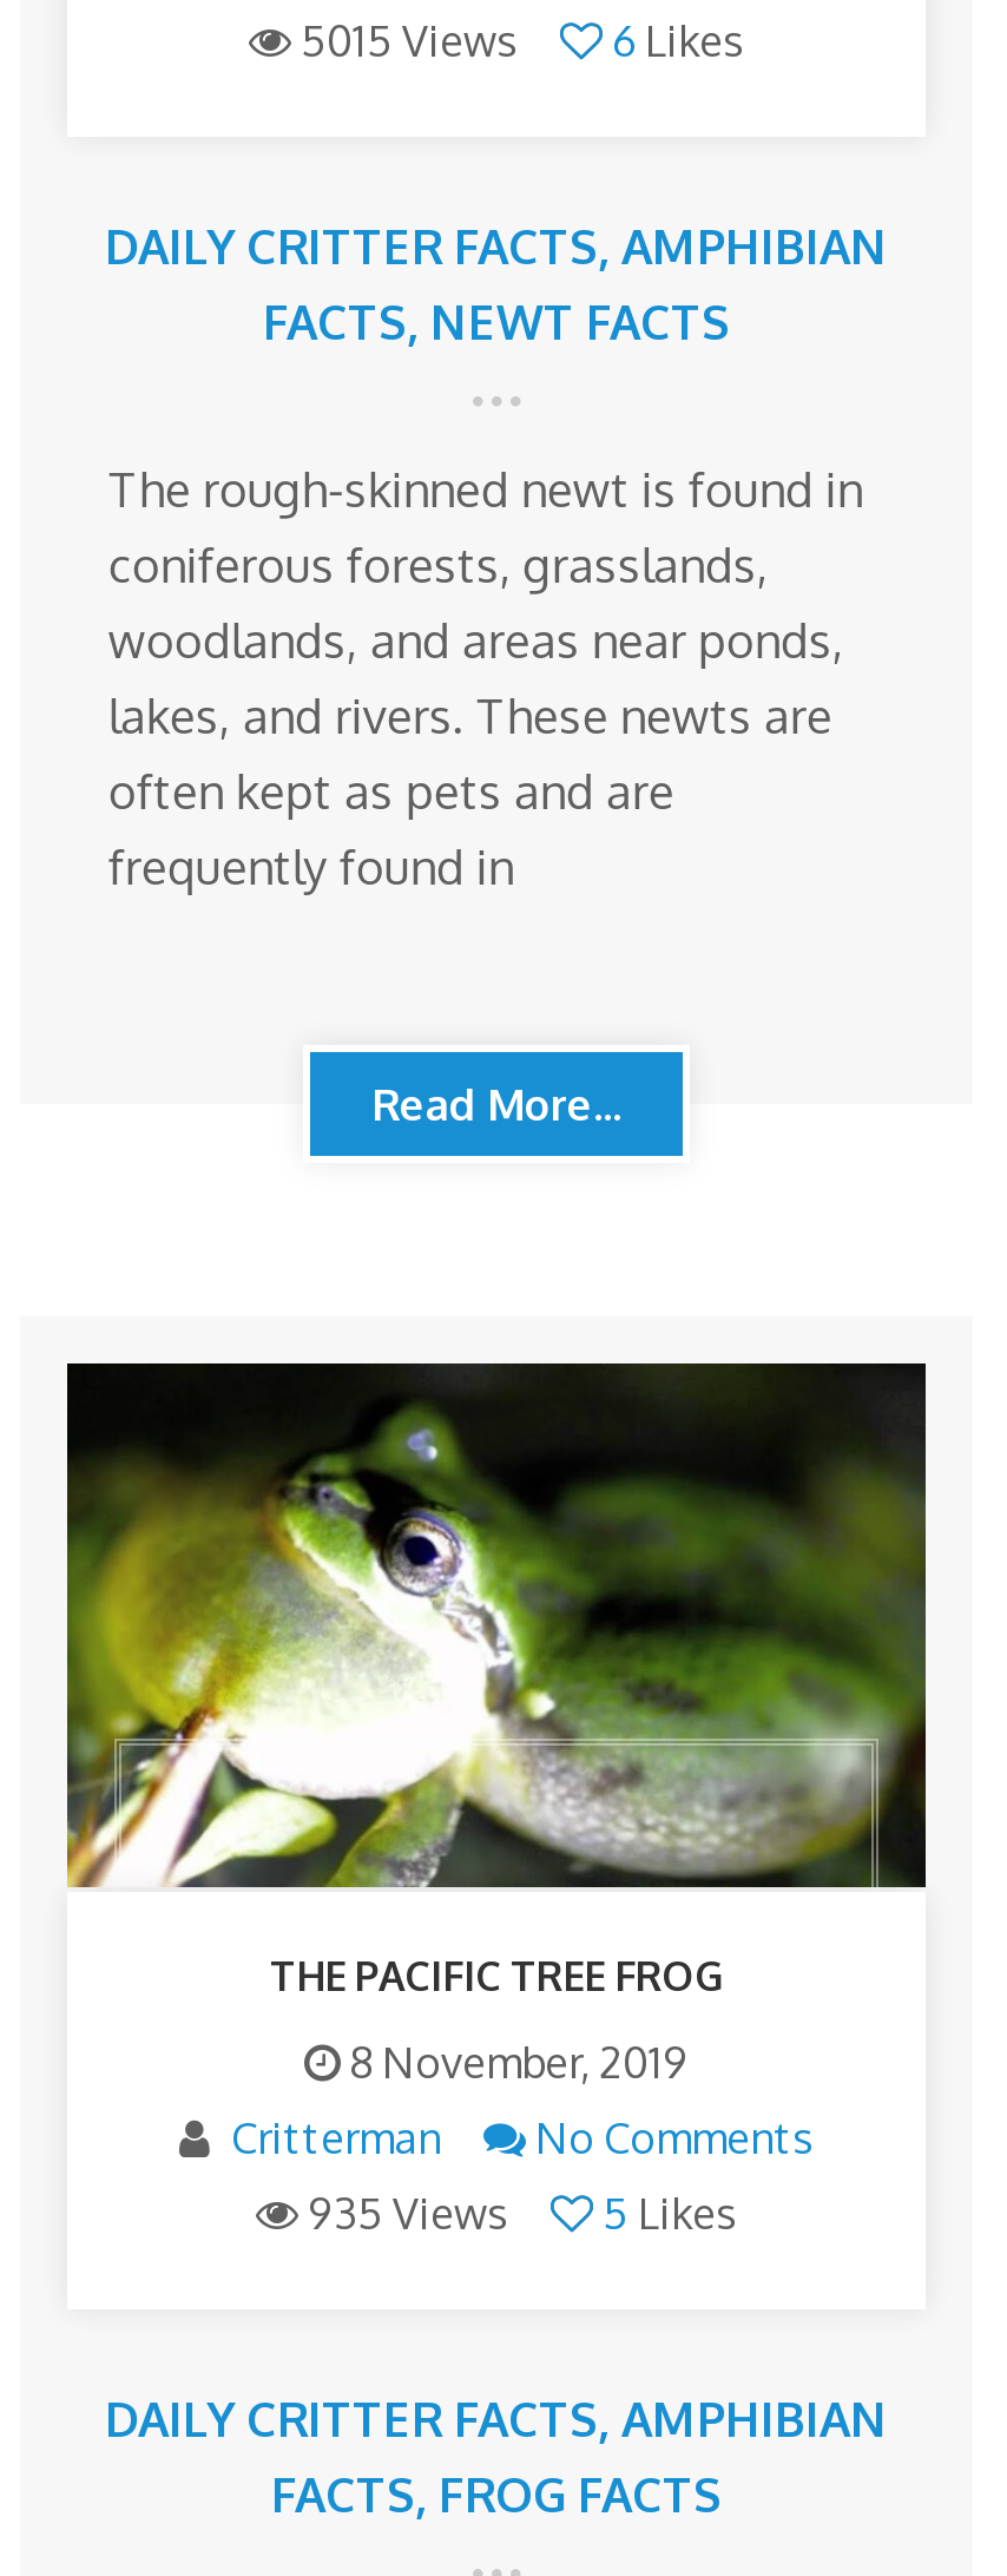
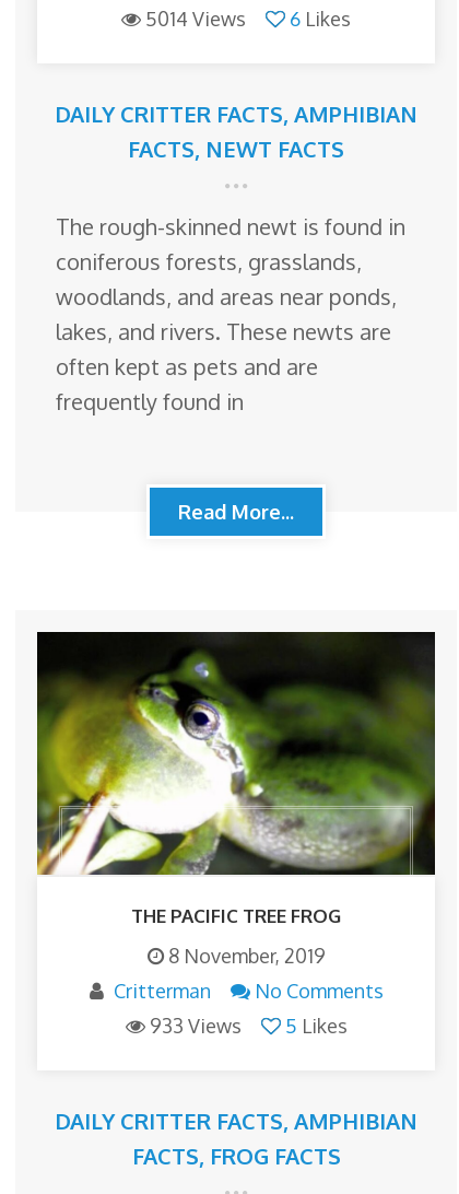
[301,13,744,65] 5015 Views 6 Likes -> [145,6,351,30] 5014 Views 6 Likes
[308,2186,737,2238] 935 Views 5 Likes -> [149,1013,347,1037] 933 Views 5 Likes

